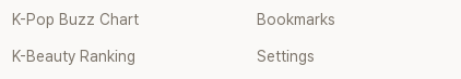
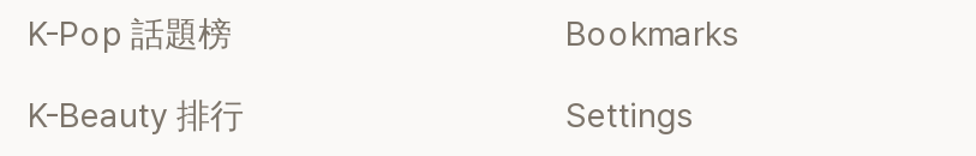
[12,10,139,28] K-Pop Buzz Chart -> [28,14,232,53] K-Pop 話題榜
[12,47,135,64] K-Beauty Ranking -> [28,96,244,134] K-Beauty 排行

